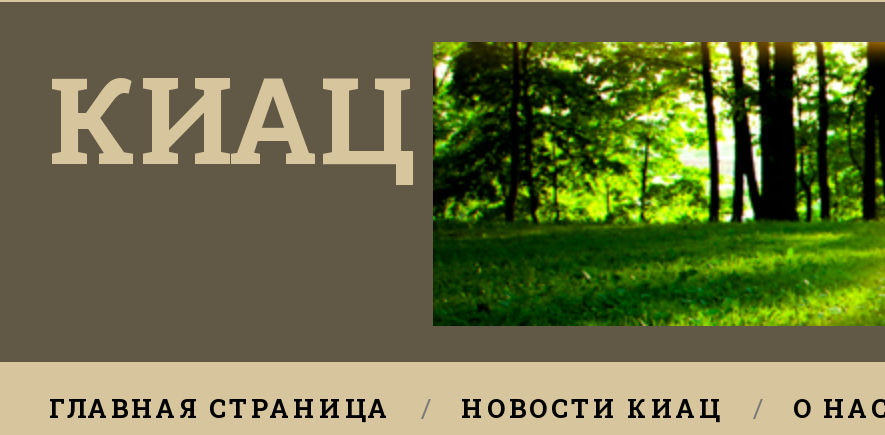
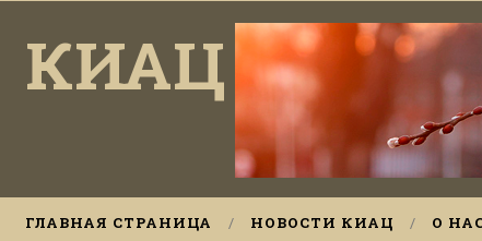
[431,40,879,328] [image] -> [234,22,479,179] [image]

